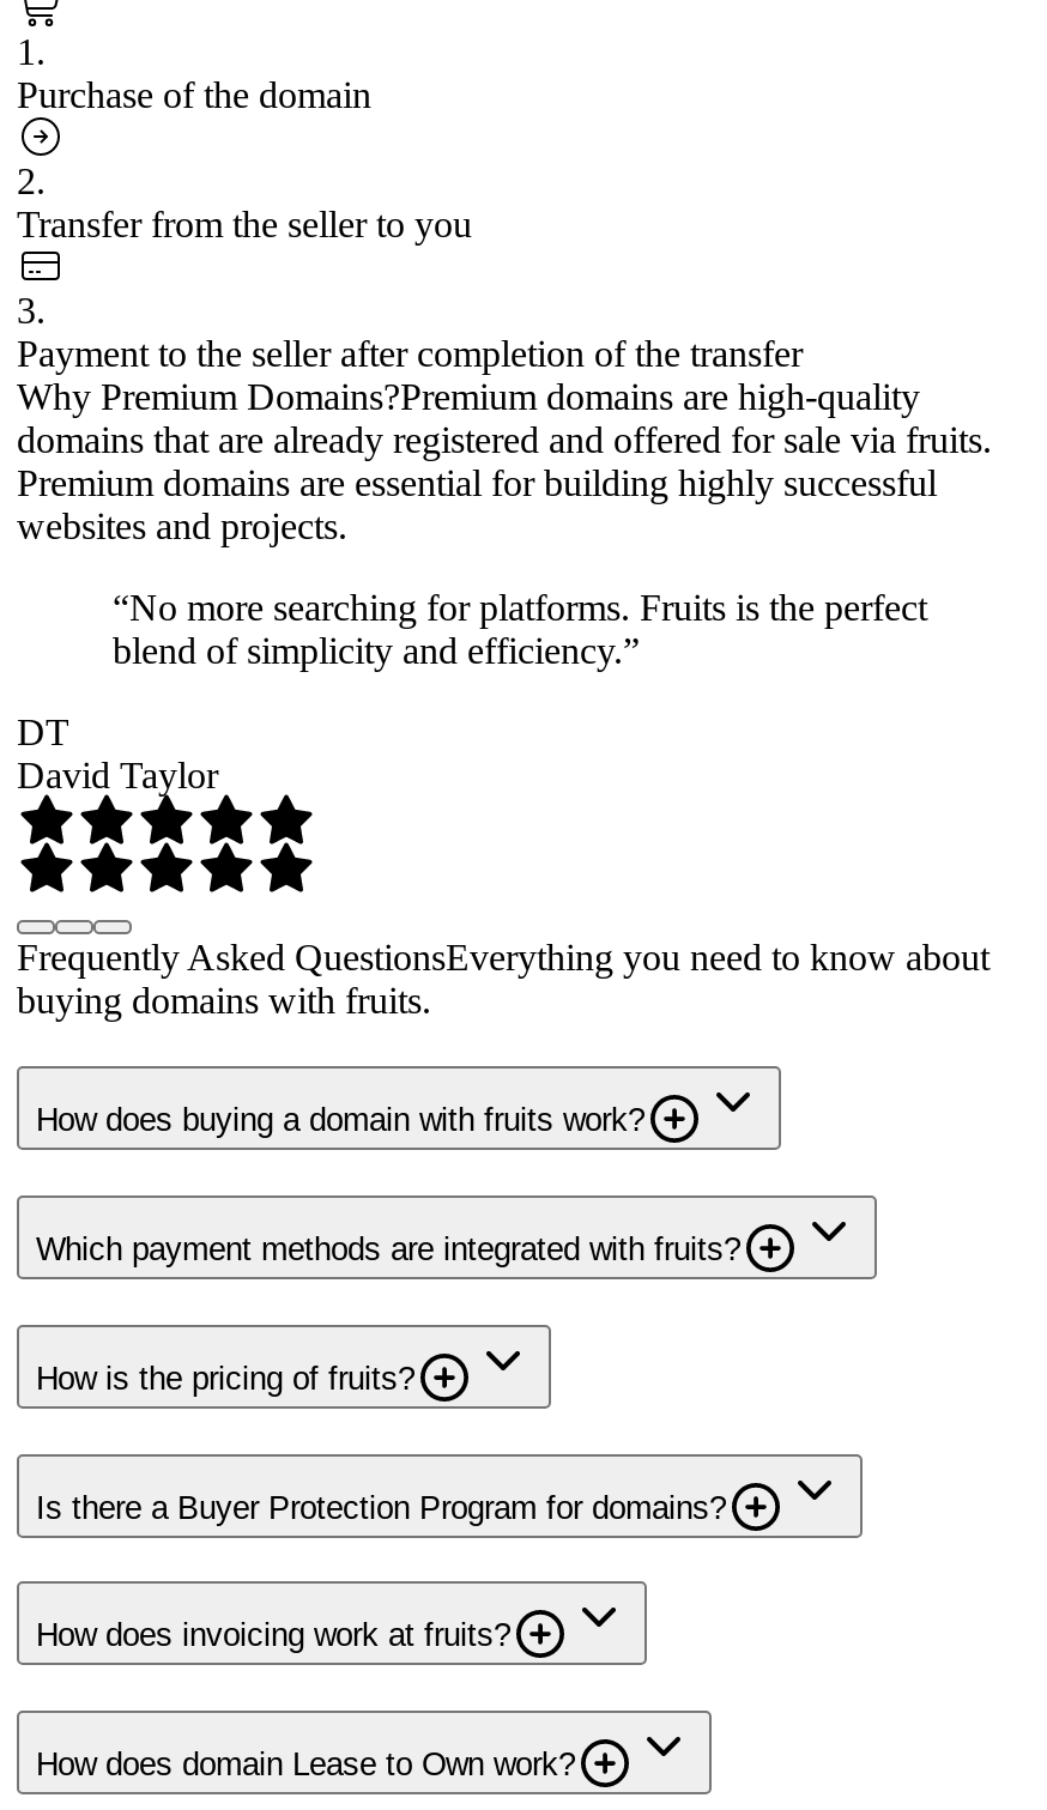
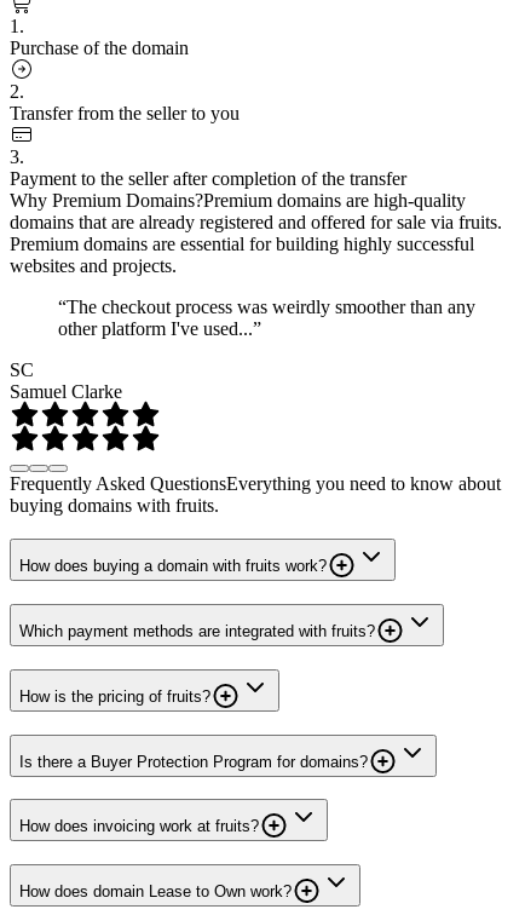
[113,586,927,670] “No more searching for platforms. Fruits is the perfect | blend of simplicity and efficiency.” -> [58,296,475,338] “The checkout process was weirdly smoother than any | other platform I've used...”
[17,711,218,794] DT | David Taylor -> [10,359,122,401] SC | Samuel Clarke

